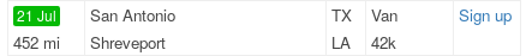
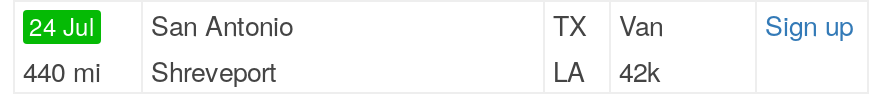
[17,3,175,26] 21 Jul San Antonio -> [29,5,293,43] 24 Jul San Antonio
[13,31,166,53] 452 mi Shreveport -> [23,51,277,89] 440 mi Shreveport

